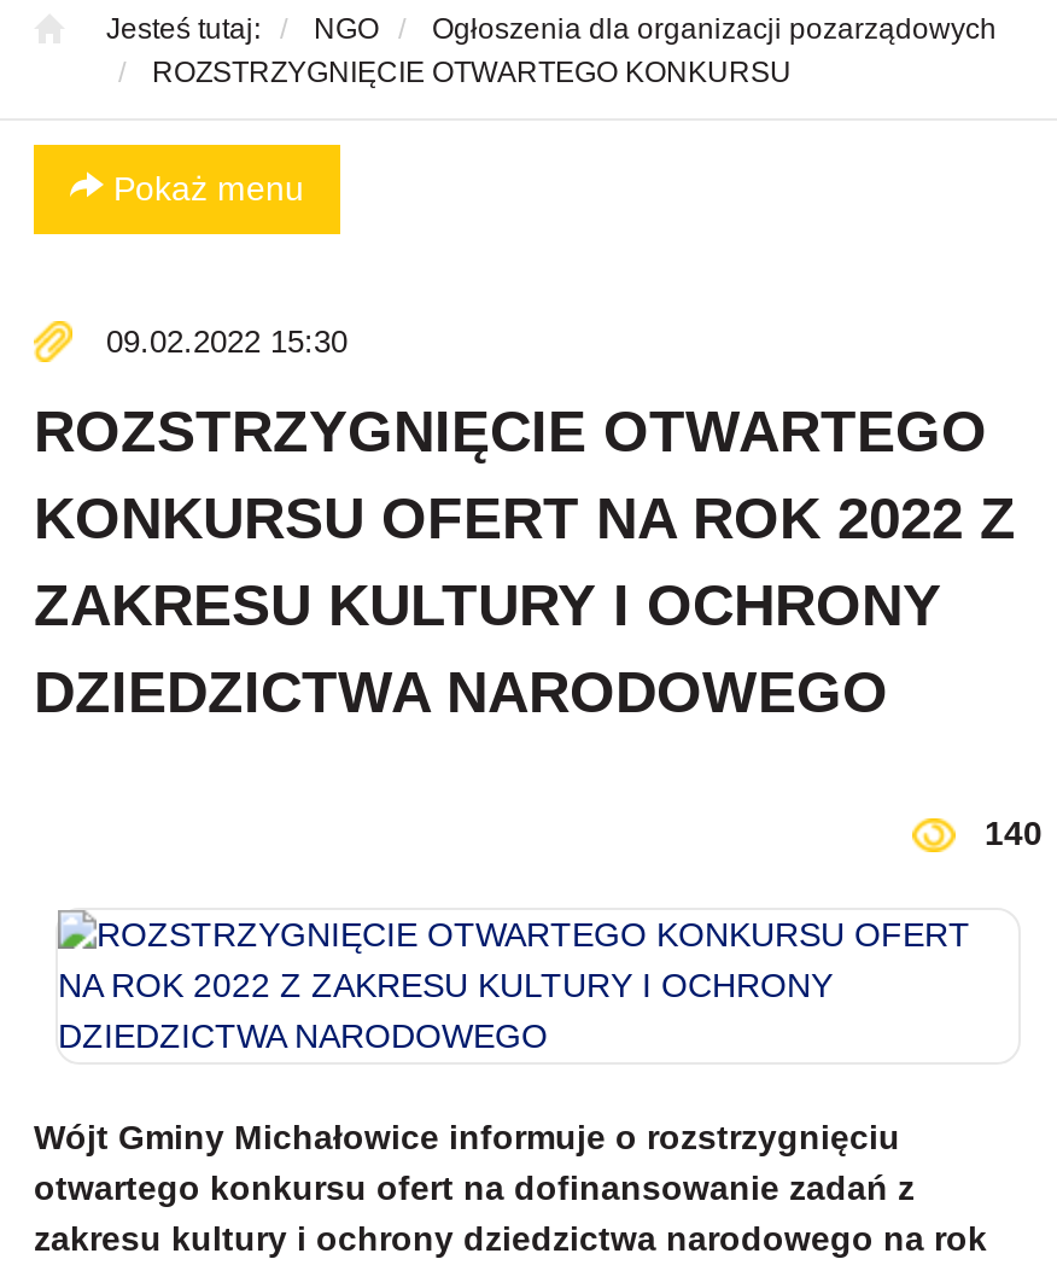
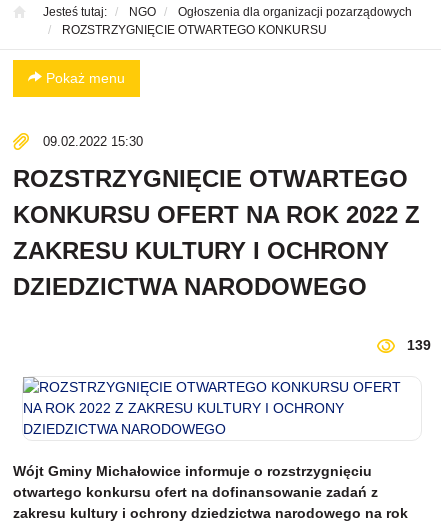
[985,814,1043,852] 140 -> [407,337,431,353] 139

